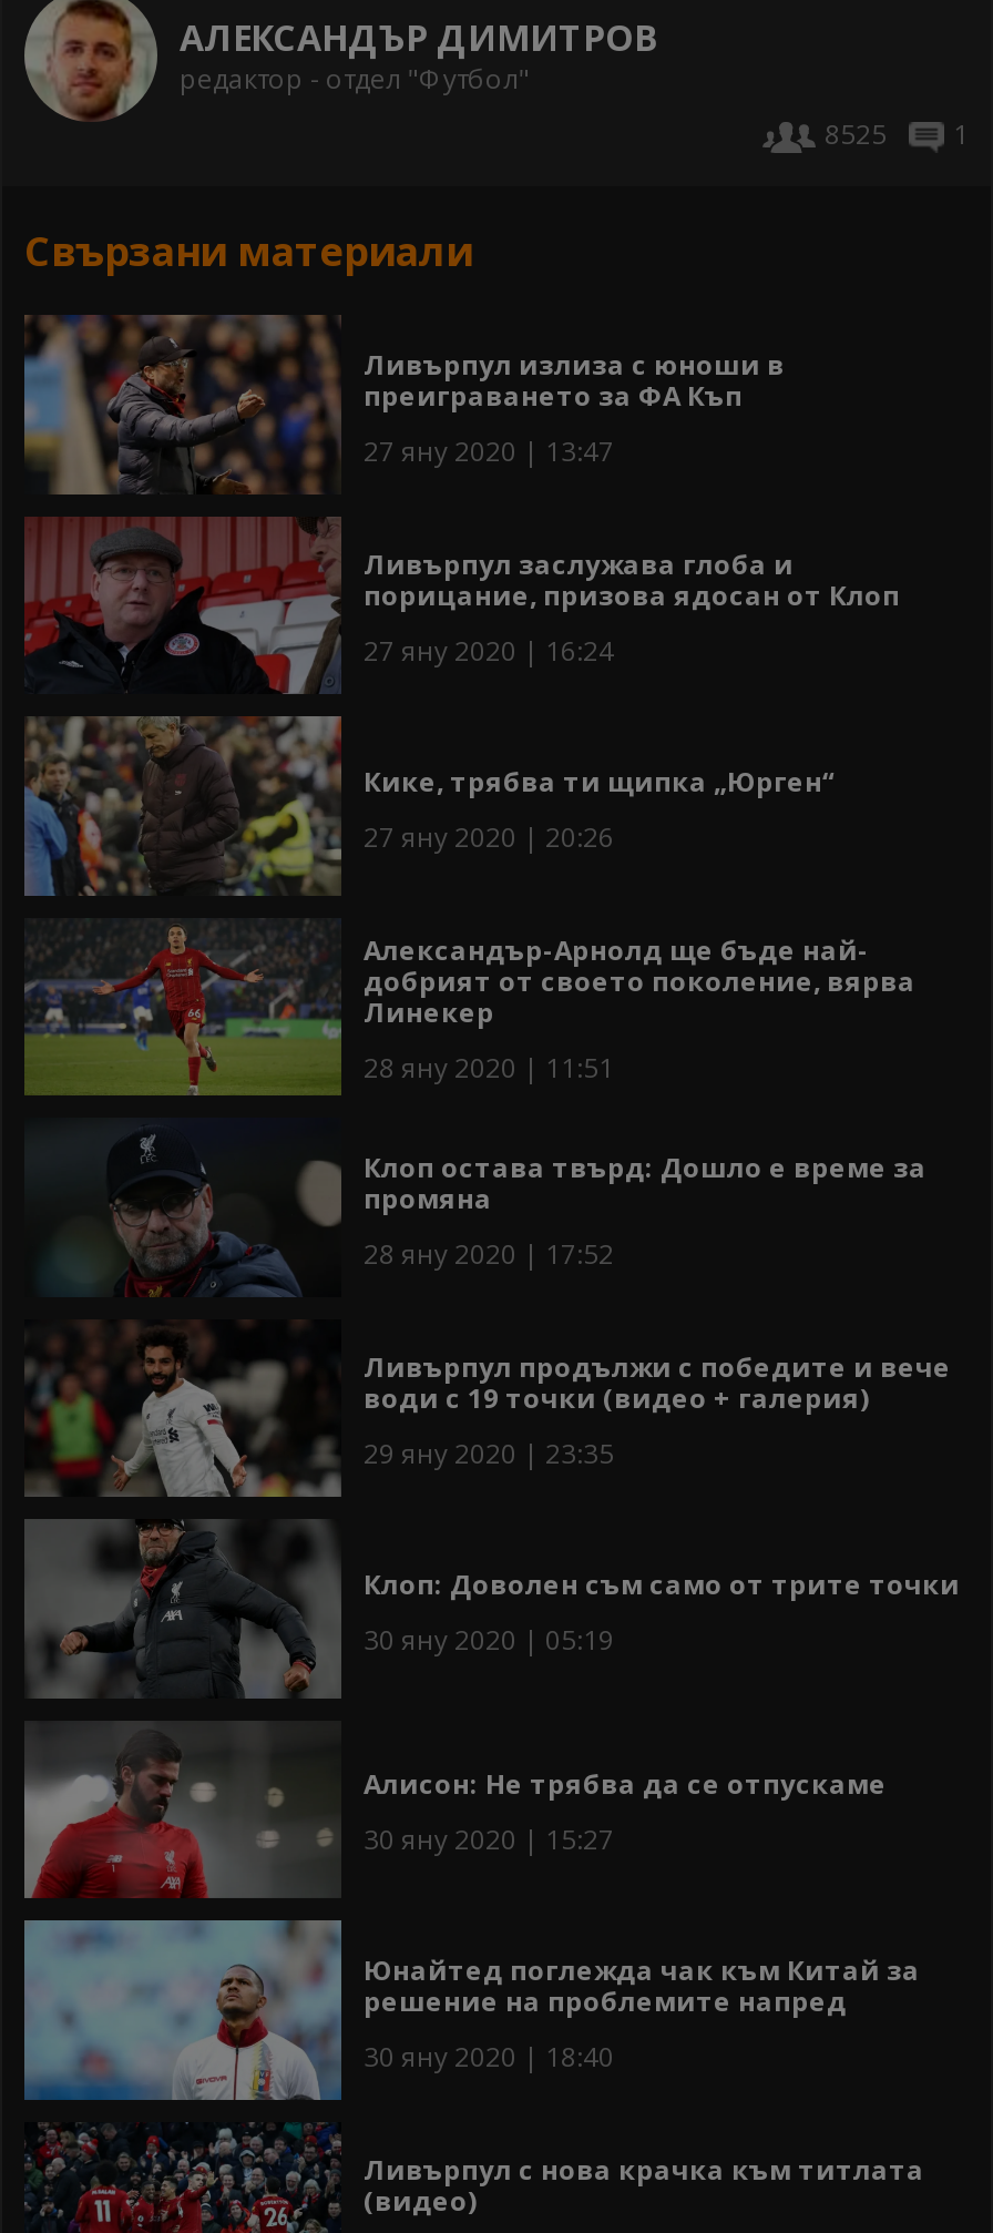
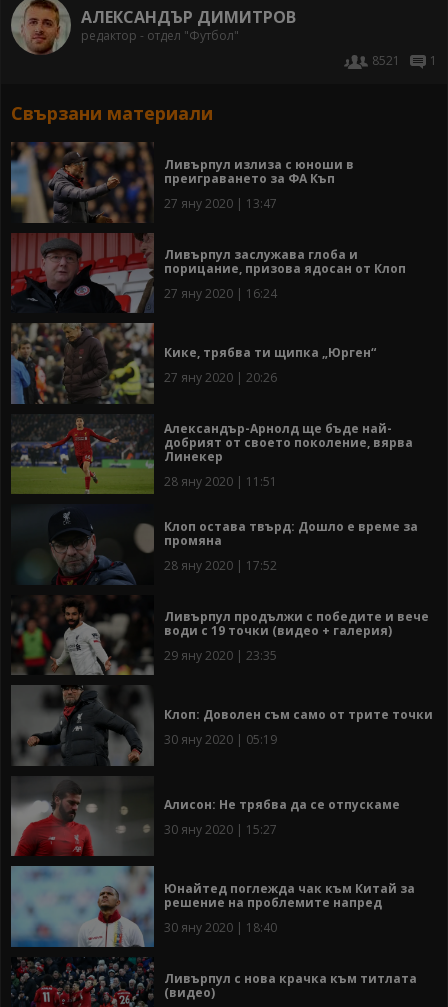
[825,116,969,153] 8525 1 -> [372,52,437,69] 8521 1

